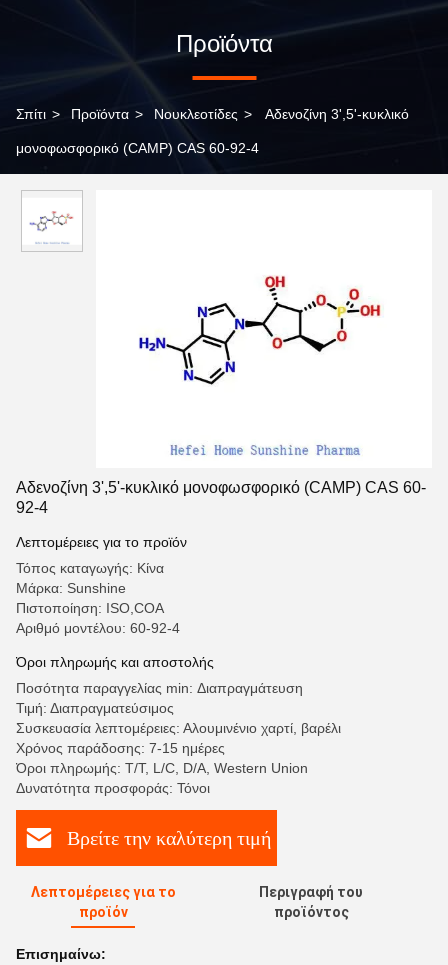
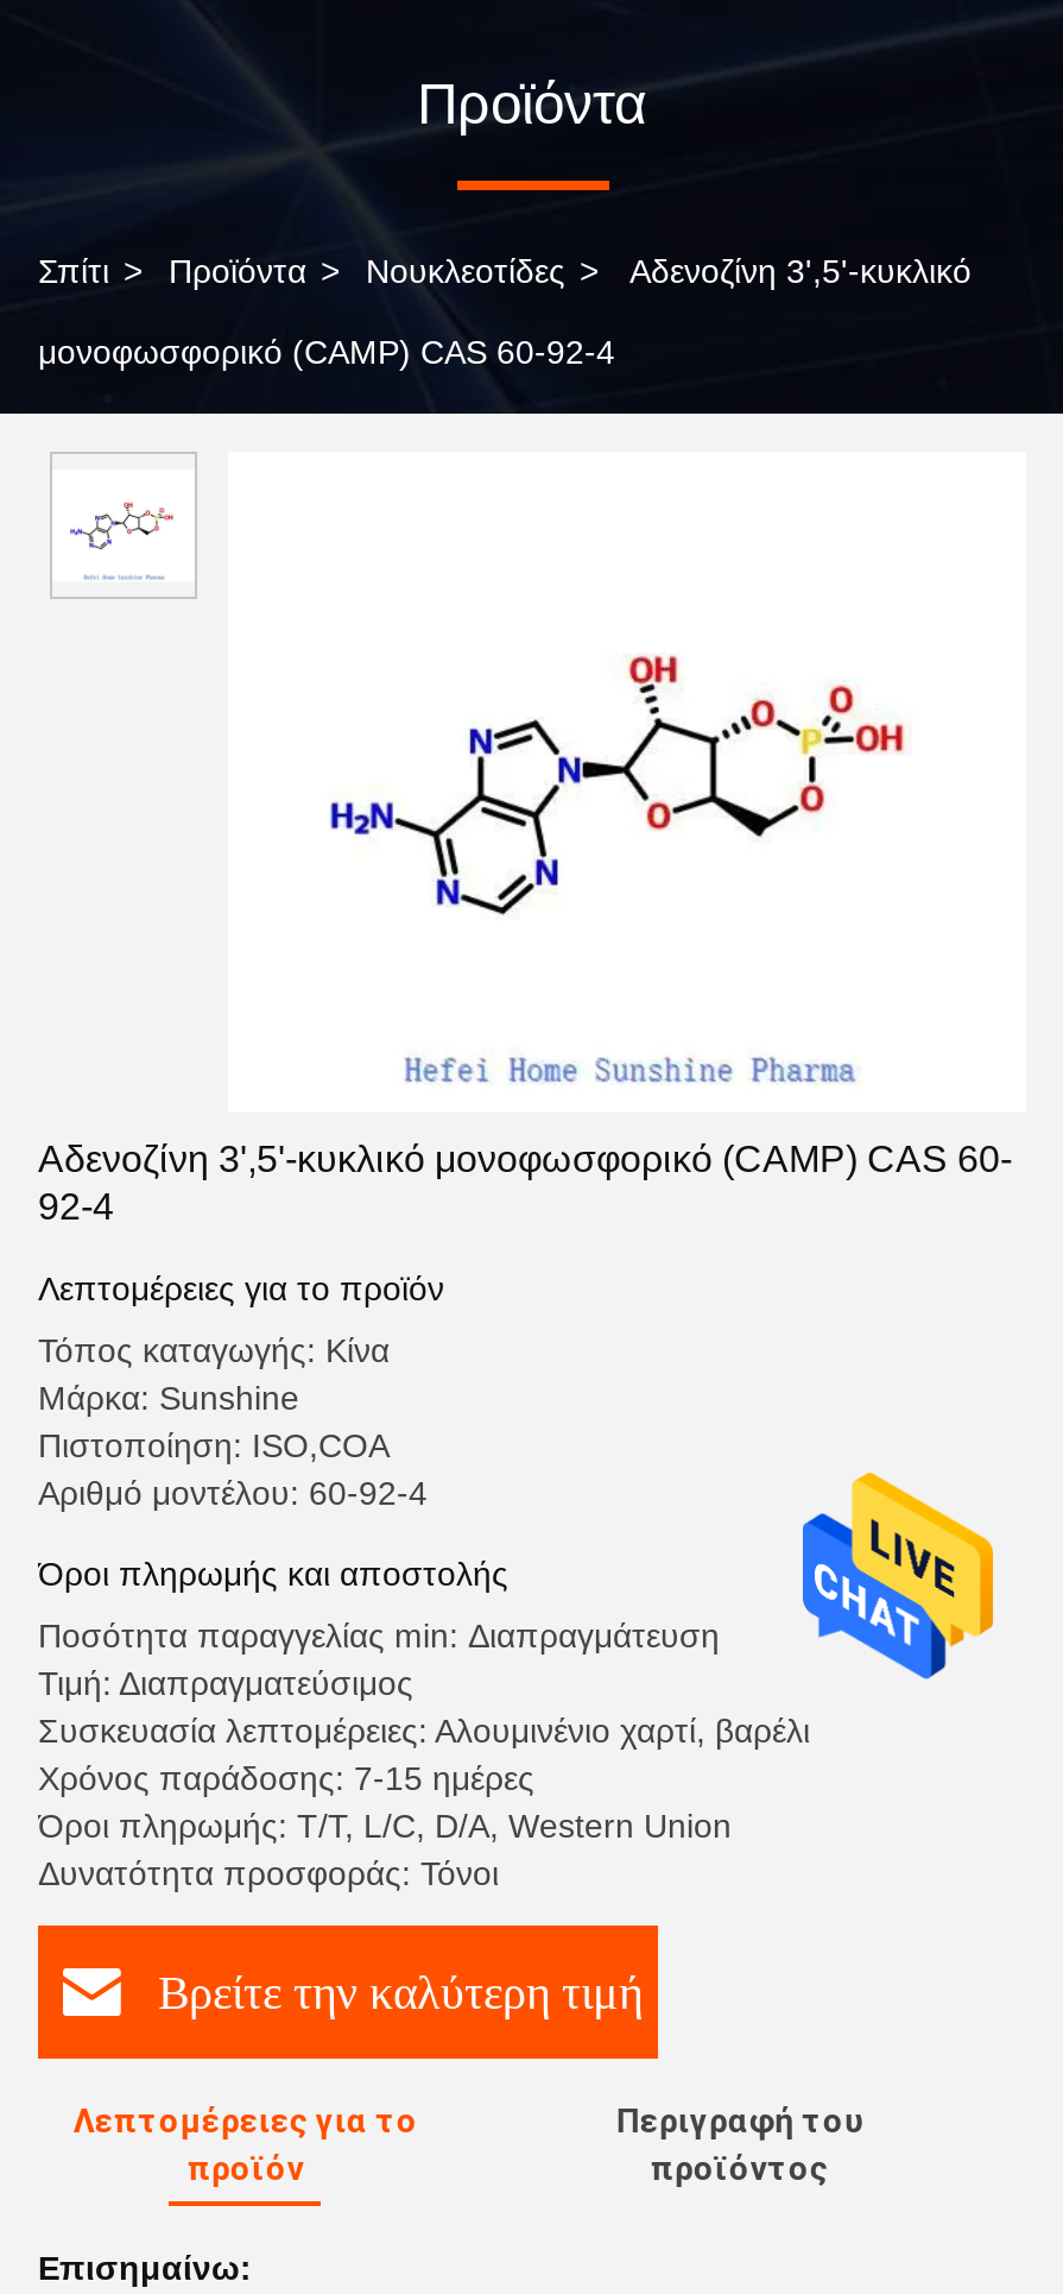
none -> [801,1471,995,1681] [image]

